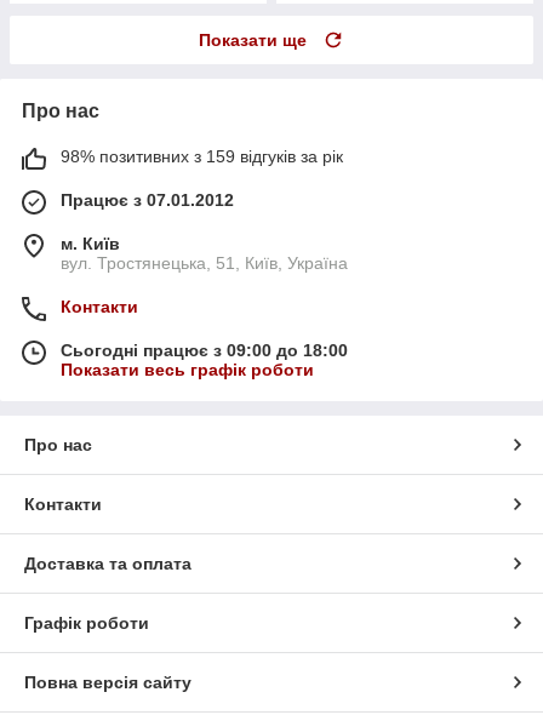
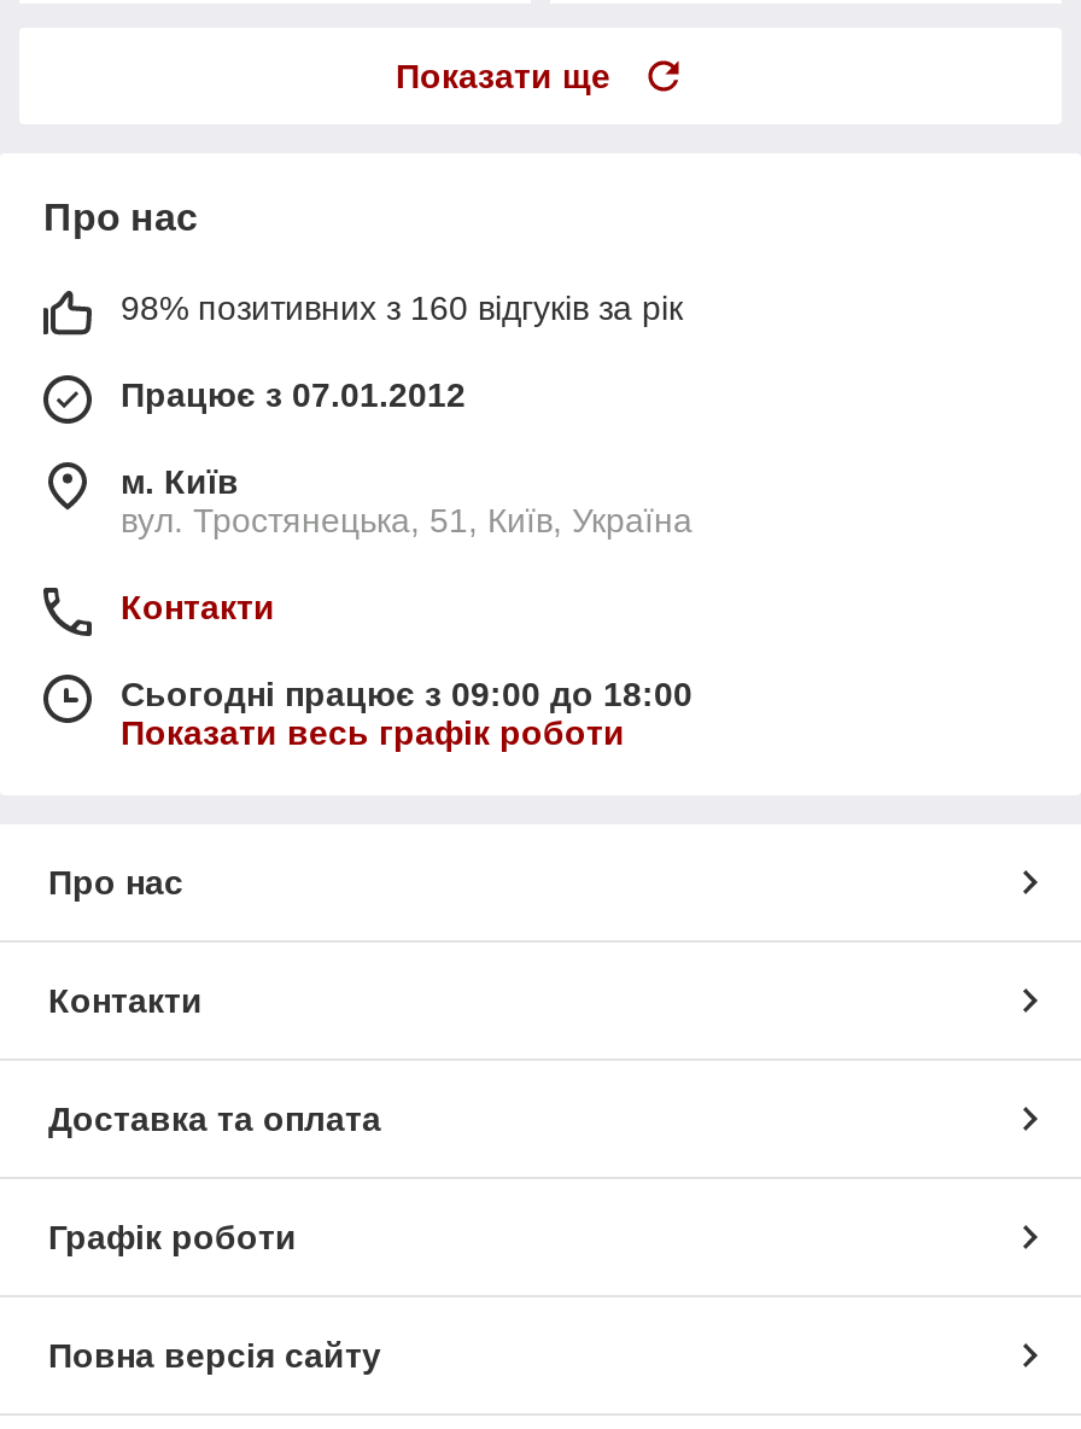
[61,146,343,166] 98% позитивних з 159 відгуків за рік -> [121,288,683,327] 98% позитивних з 160 відгуків за рік

